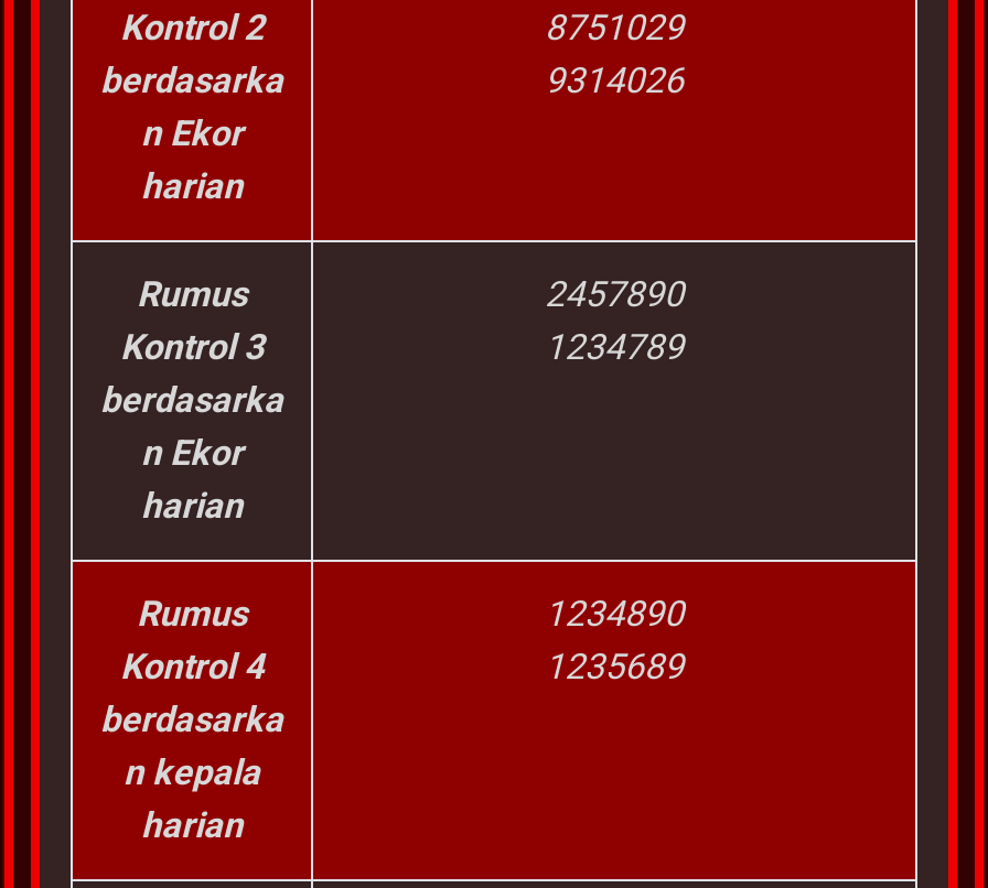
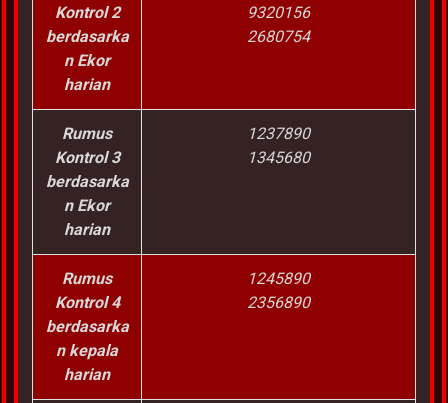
[545,7,684,48] 8751029 -> [247,3,310,22] 9320156
[545,59,684,101] 9314026 -> [247,27,310,46] 2680754
[545,273,684,315] 2457890 -> [247,124,310,143] 1237890
[545,326,684,368] 1234789 -> [247,148,310,167] 1345680
[545,593,684,635] 1234890 -> [247,269,310,288] 1245890
[545,646,684,687] 1235689 -> [247,293,310,312] 2356890

